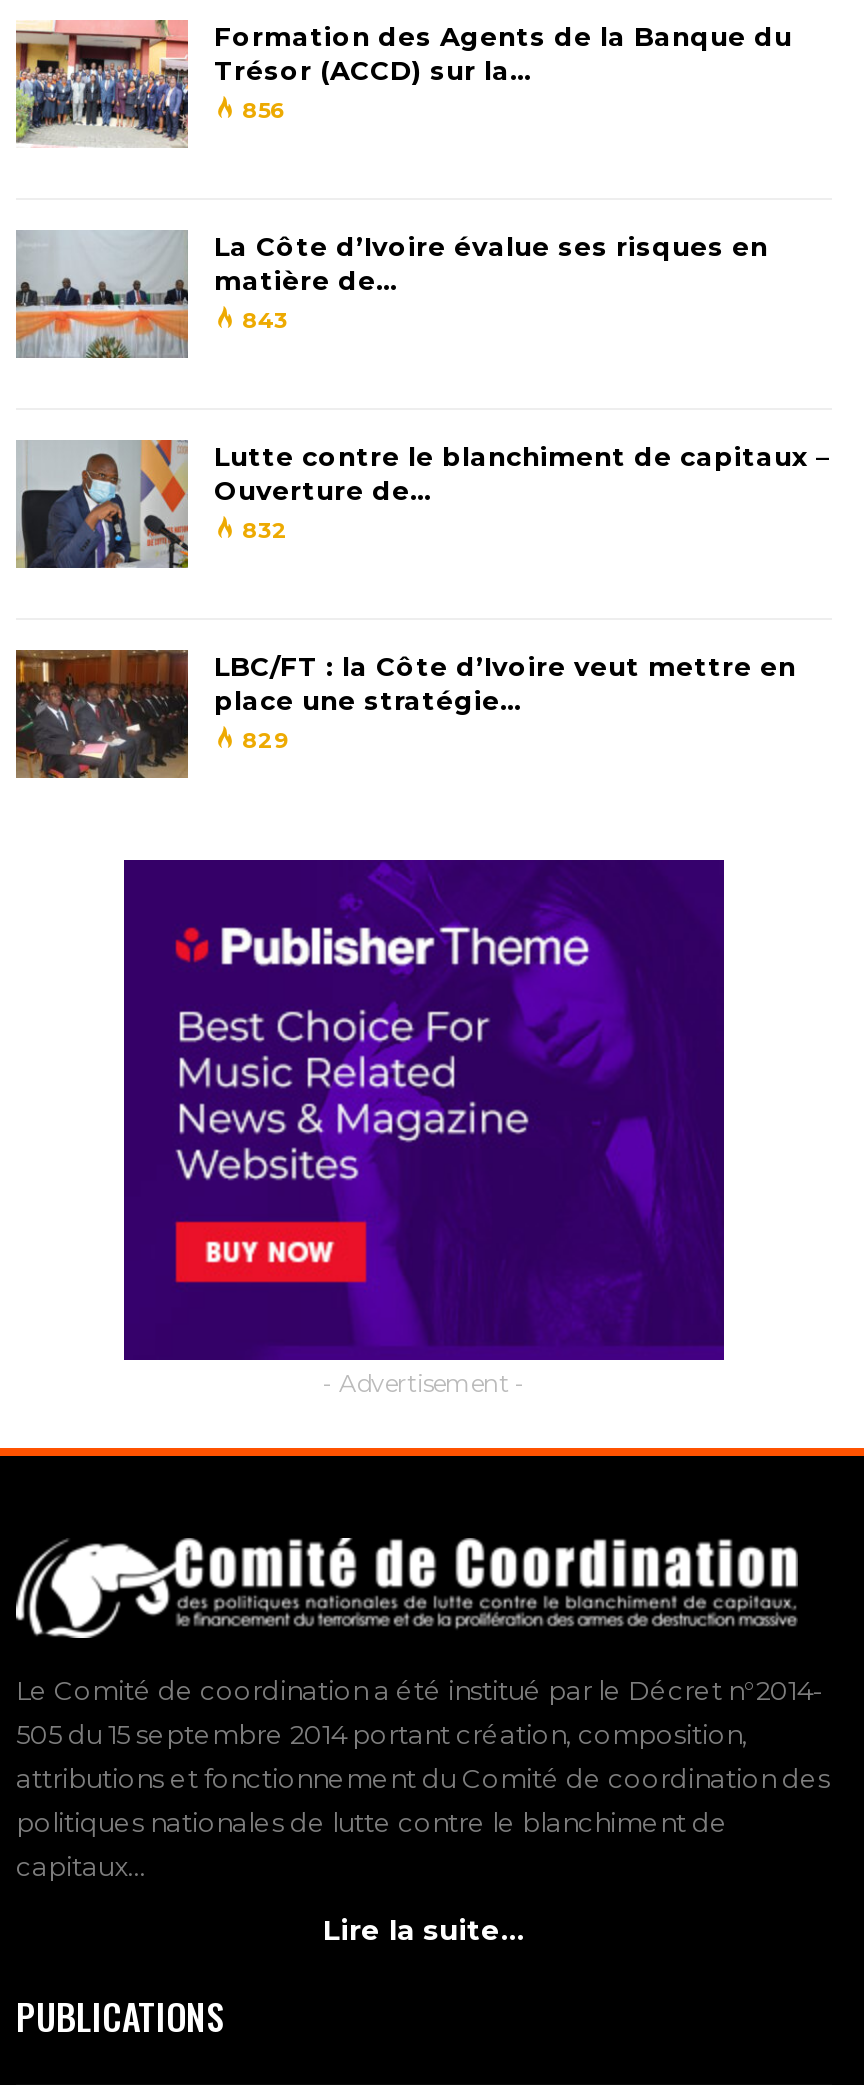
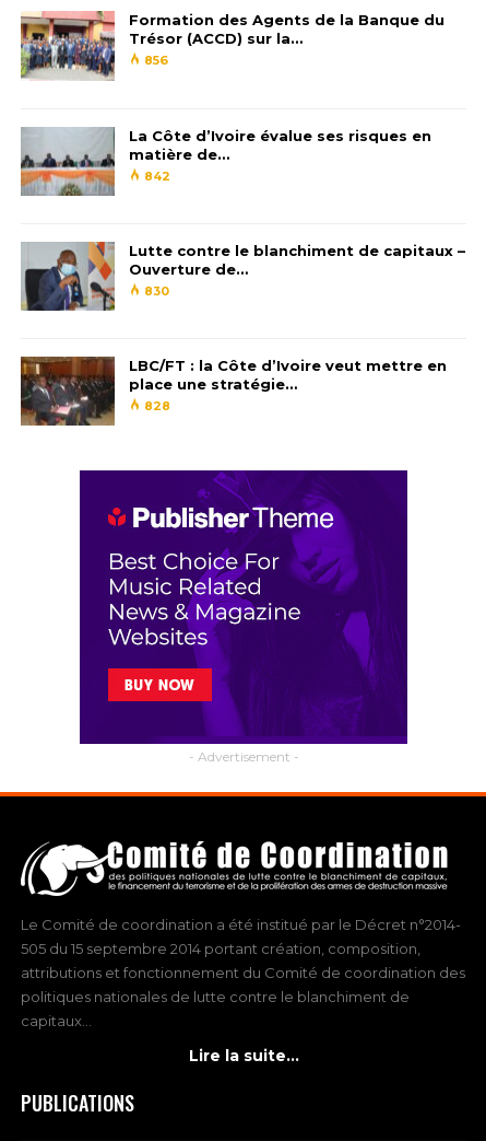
[242,306,288,334] 843 -> [144,168,170,183] 842
[242,516,288,544] 832 -> [144,283,169,298] 830
[242,727,290,755] 829 -> [144,398,170,413] 828

